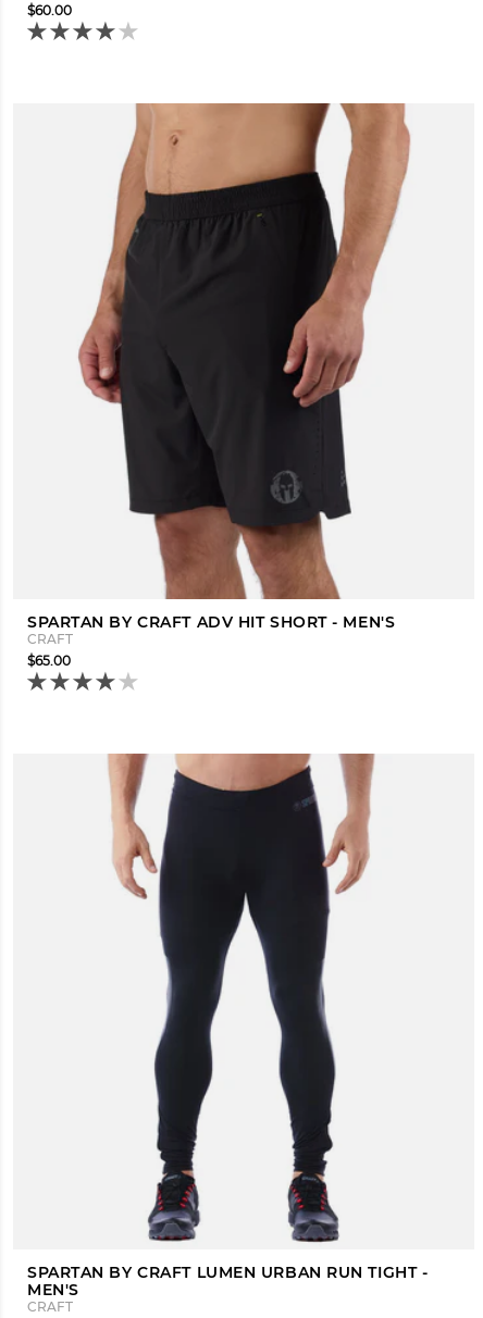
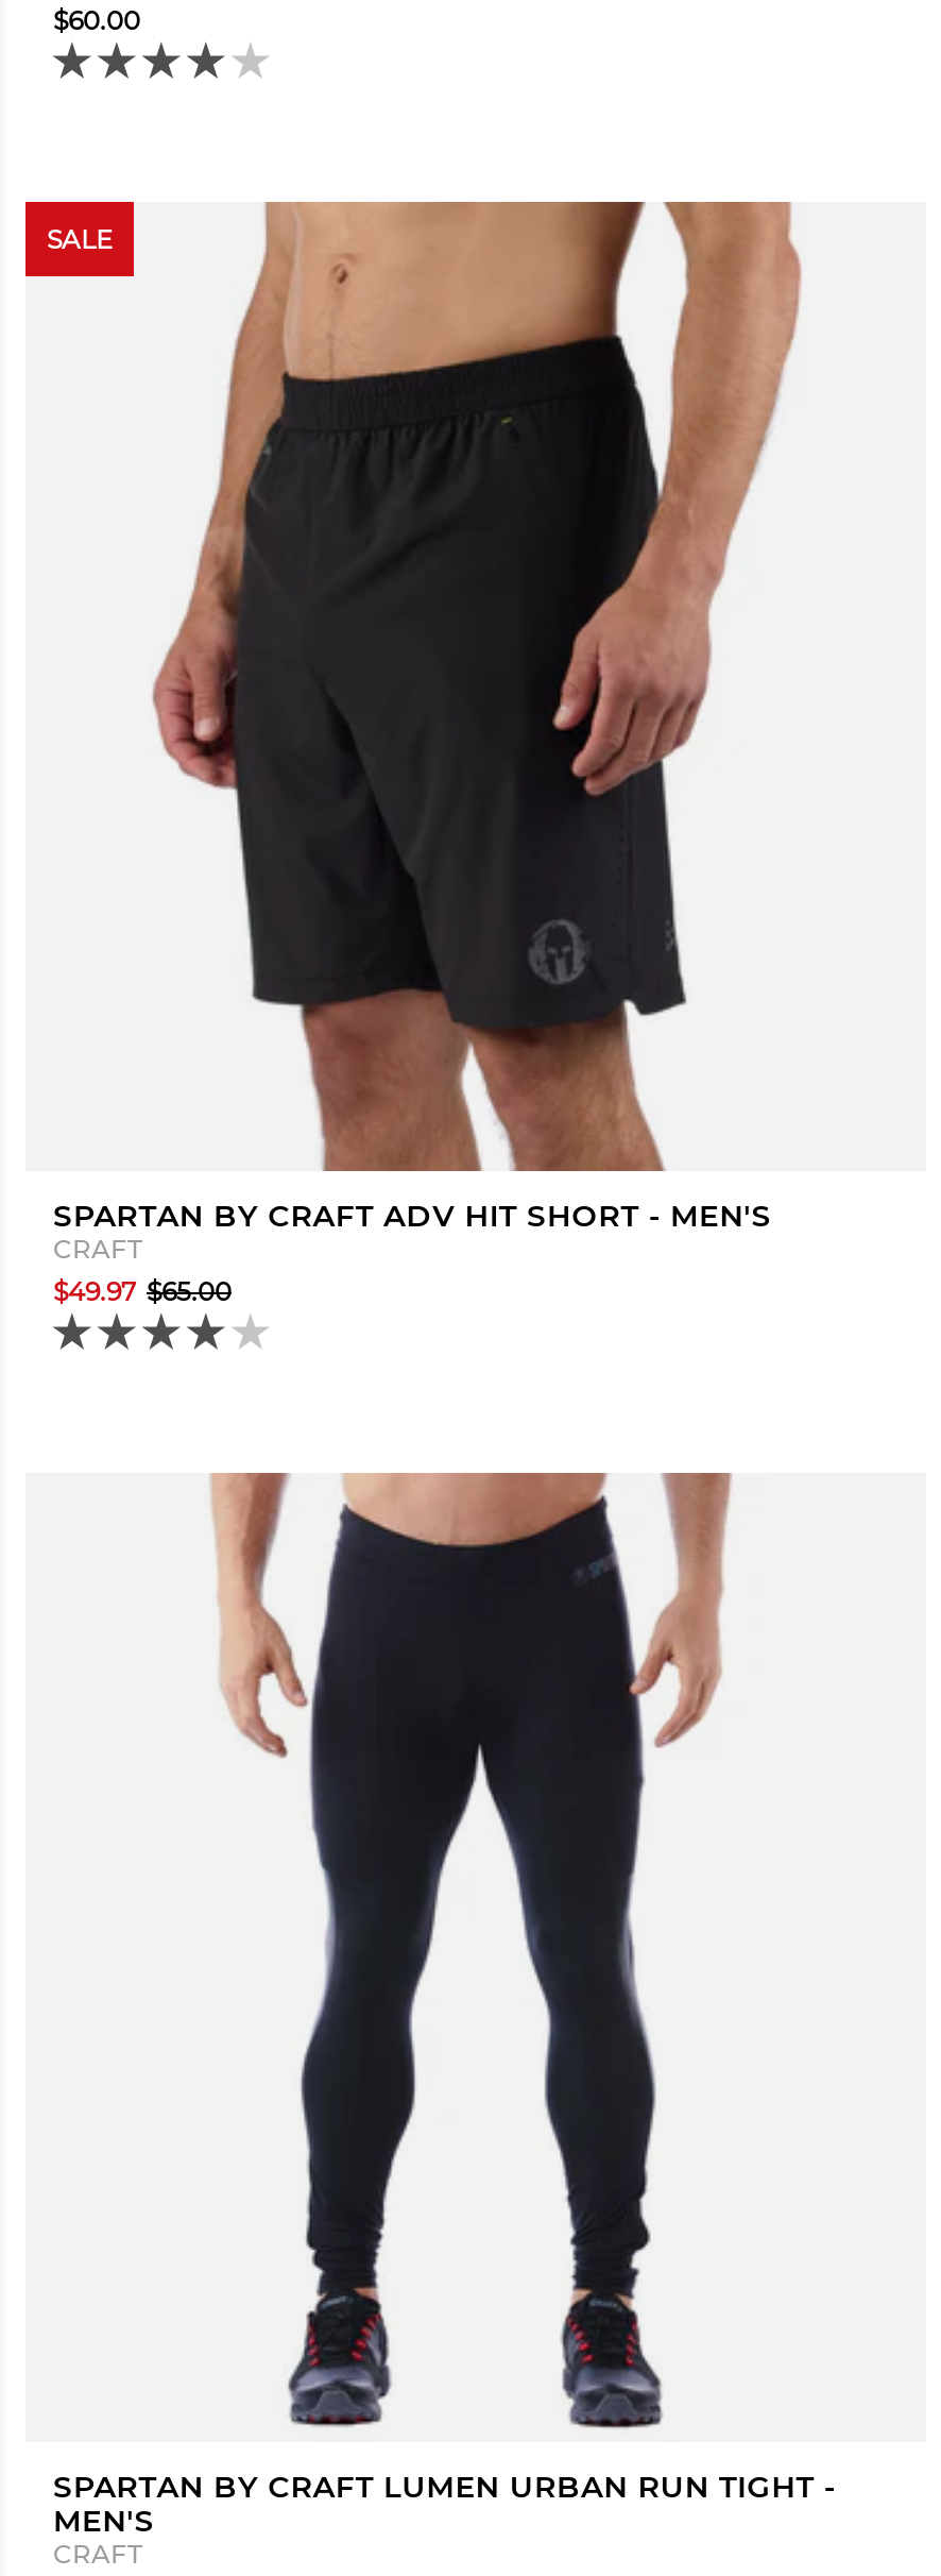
none -> [47,224,113,255] SALE
[27,652,71,669] $65.00 -> [53,1275,232,1307] $49.97 $65.00

